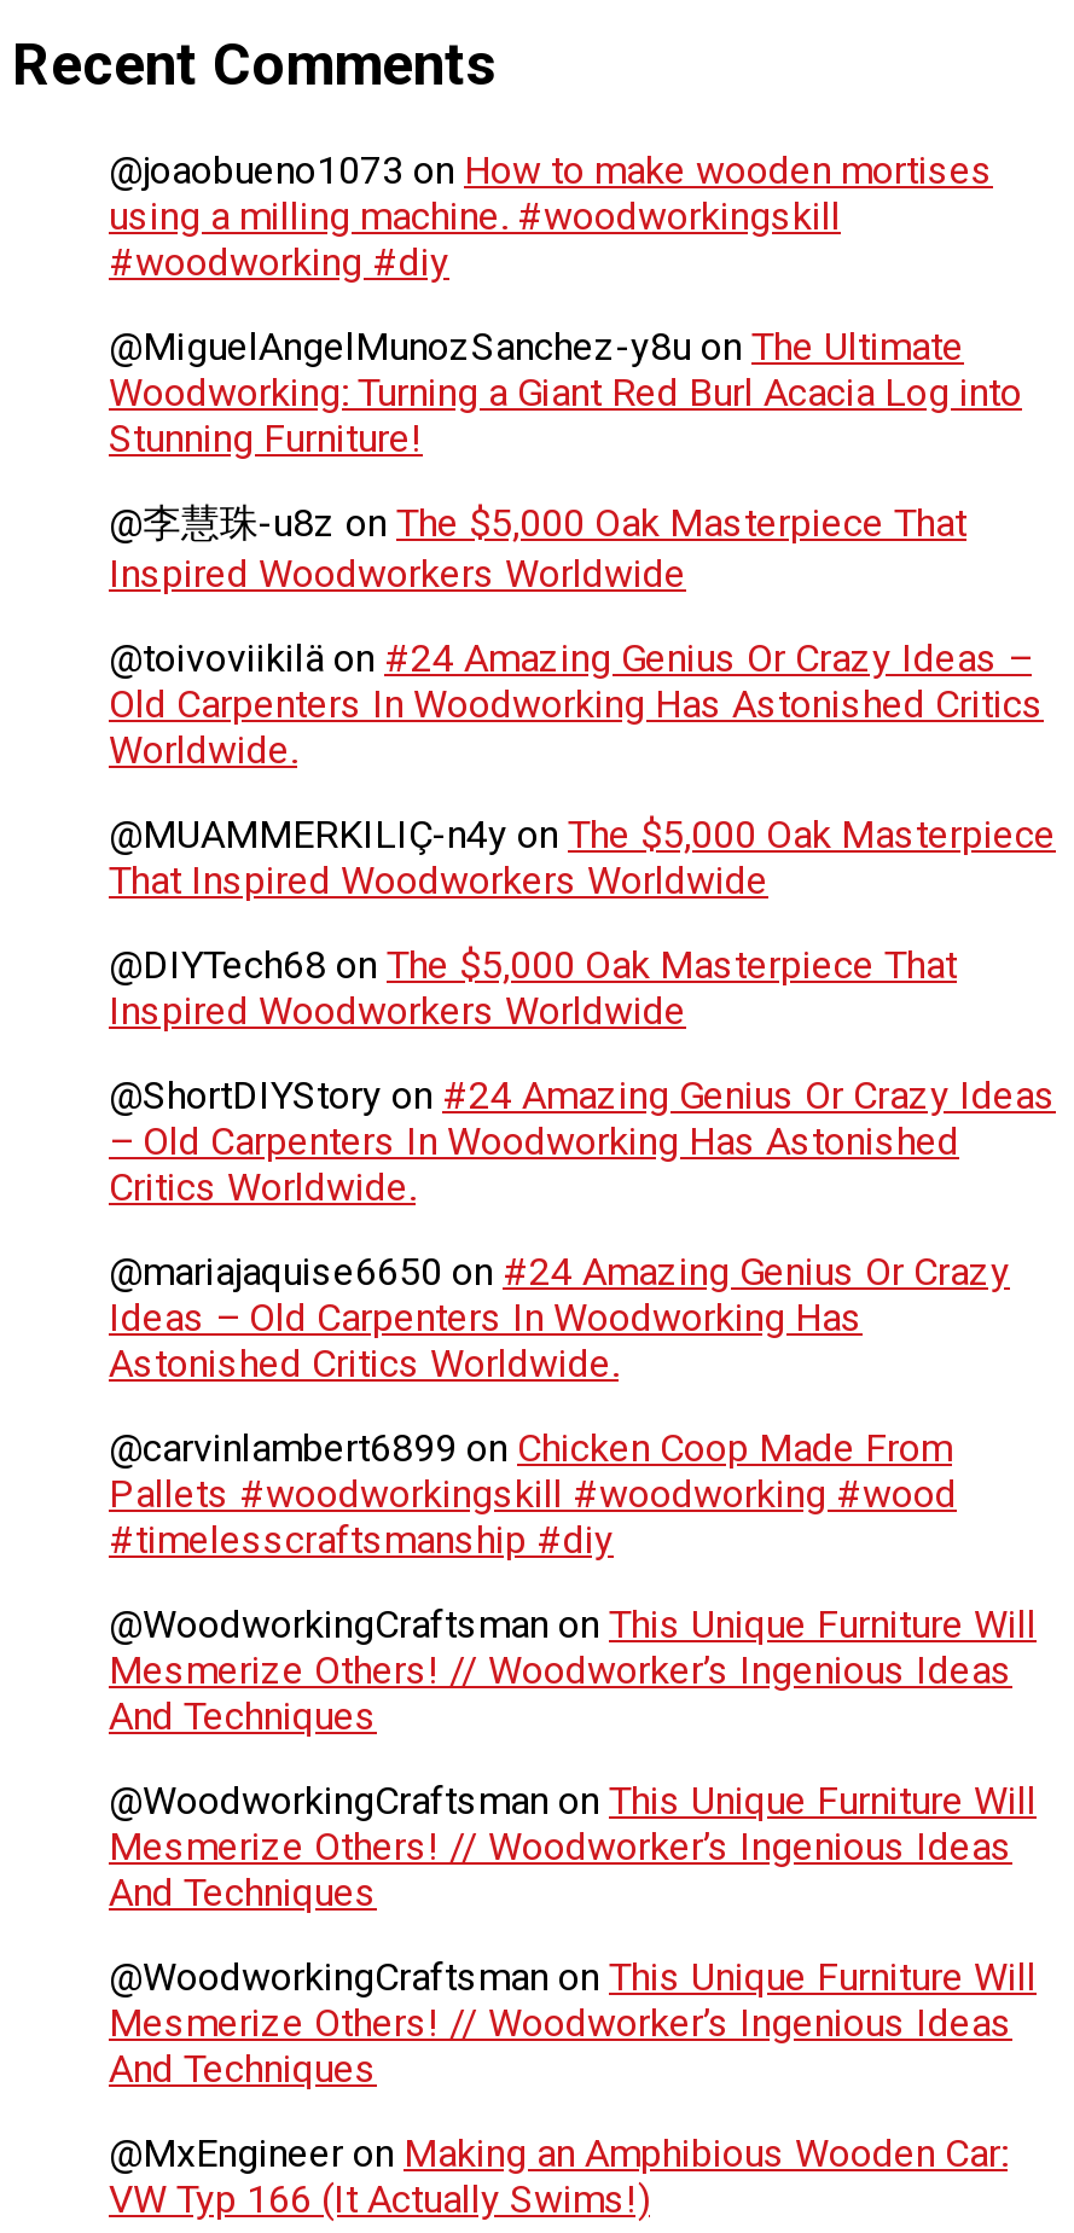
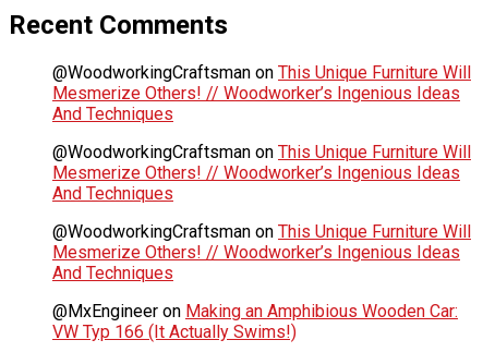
[109,148,1056,1563] @joaobueno1073 on How to make wooden mortises | using a milling machine. #woodworkingskill | #woodworking #diy | @MiguelAngelMunozSanchez-y8u on The Ultimate | Woodworking: Turning a Giant Red Burl Acacia Log into | Stunning Furniture! | @李慧珠-u8z on The $5,000 Oak Masterpiece That | Inspired Woodworkers Worldwide | @toivoviikilä on #24 Amazing Genius Or Crazy Ideas – | Old Carpenters In Woodworking Has Astonished Critics | Worldwide. | @MUAMMERKILIÇ-n4y on The $5,000 Oak Masterpiece | That Inspired Woodworkers Worldwide | @DIYTech68 on The $5,000 Oak Masterpiece That | Inspired Woodworkers Worldwide | @ShortDIYStory on #24 Amazing Genius Or Crazy Ideas | – Old Carpenters In Woodworking Has Astonished | Critics Worldwide. | @mariajaquise6650 on #24 Amazing Genius Or Crazy | Ideas – Old Carpenters In Woodworking Has | Astonished Critics Worldwide. | @carvinlambert6899 on Chicken Coop Made From | Pallets #woodworkingskill #woodworking #wood | #timelesscraftsmanship #diy -> none

